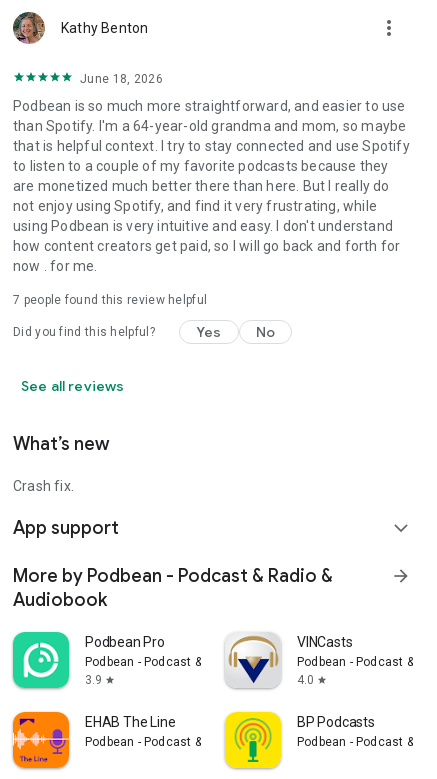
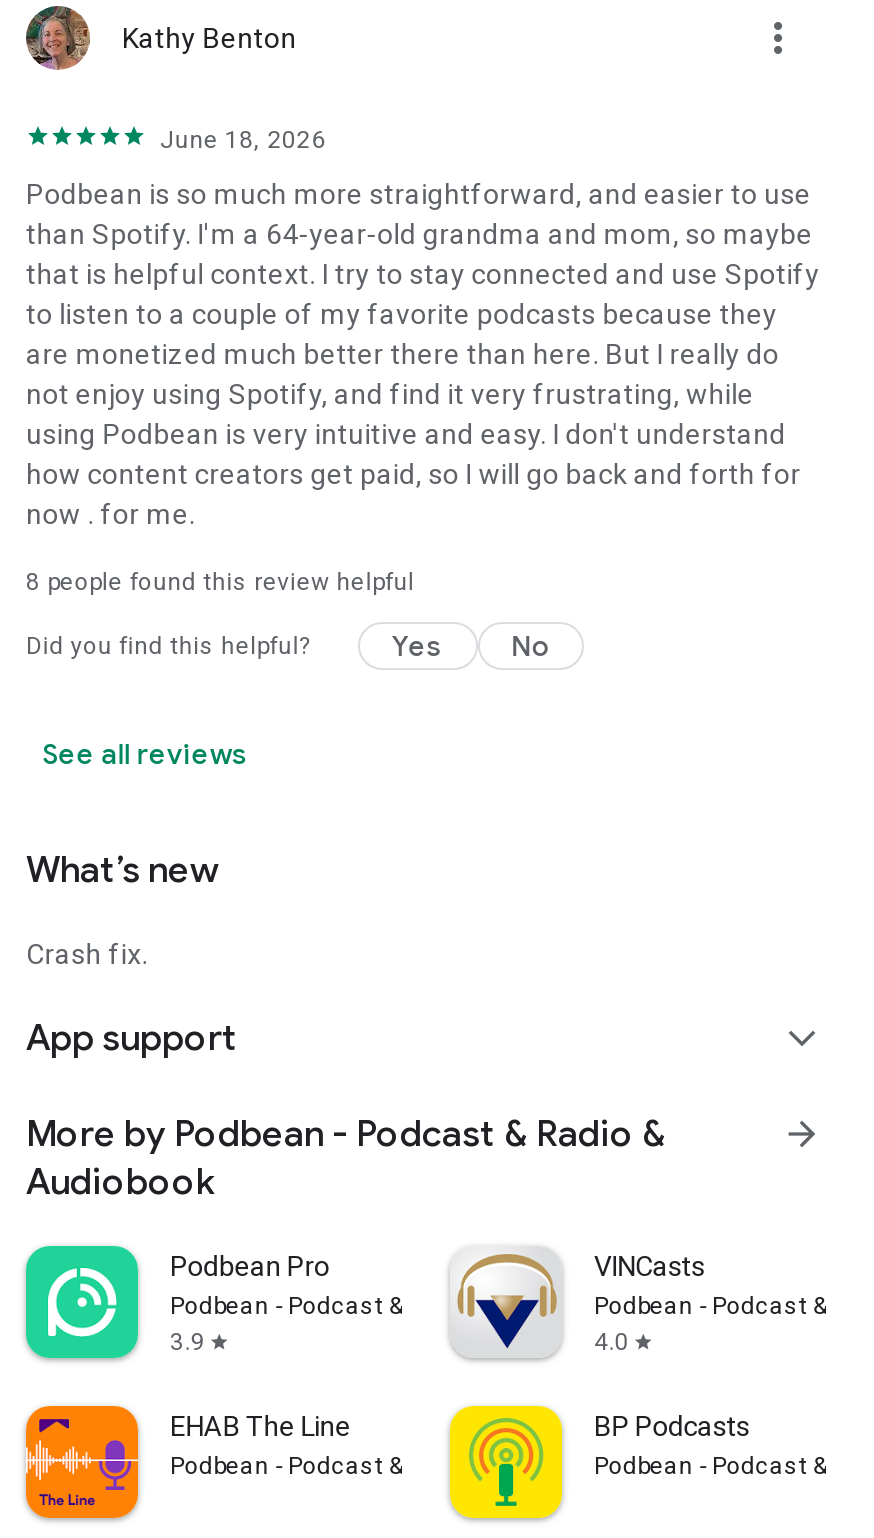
[13,293,207,307] 7 people found this review helpful -> [26,568,414,596] 8 people found this review helpful

